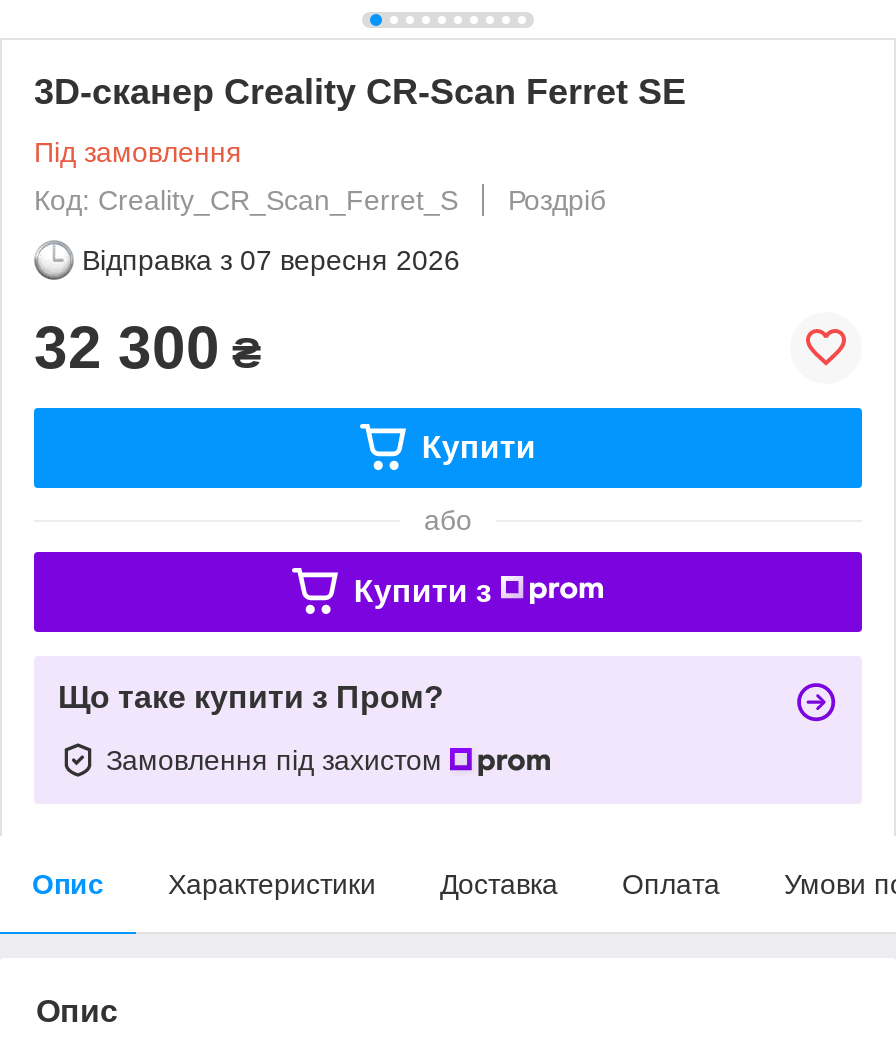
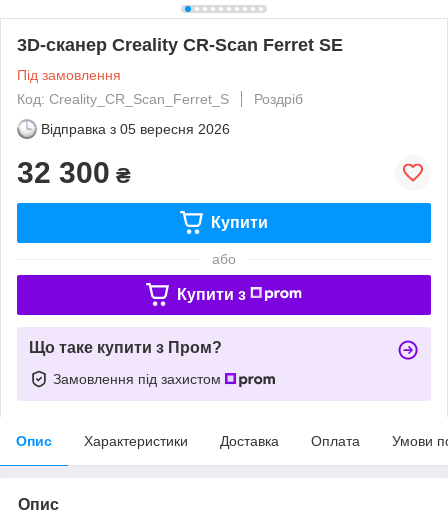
[82,244,460,276] Відправка з 07 вересня 2026 -> [41,121,230,137] Відправка з 05 вересня 2026

